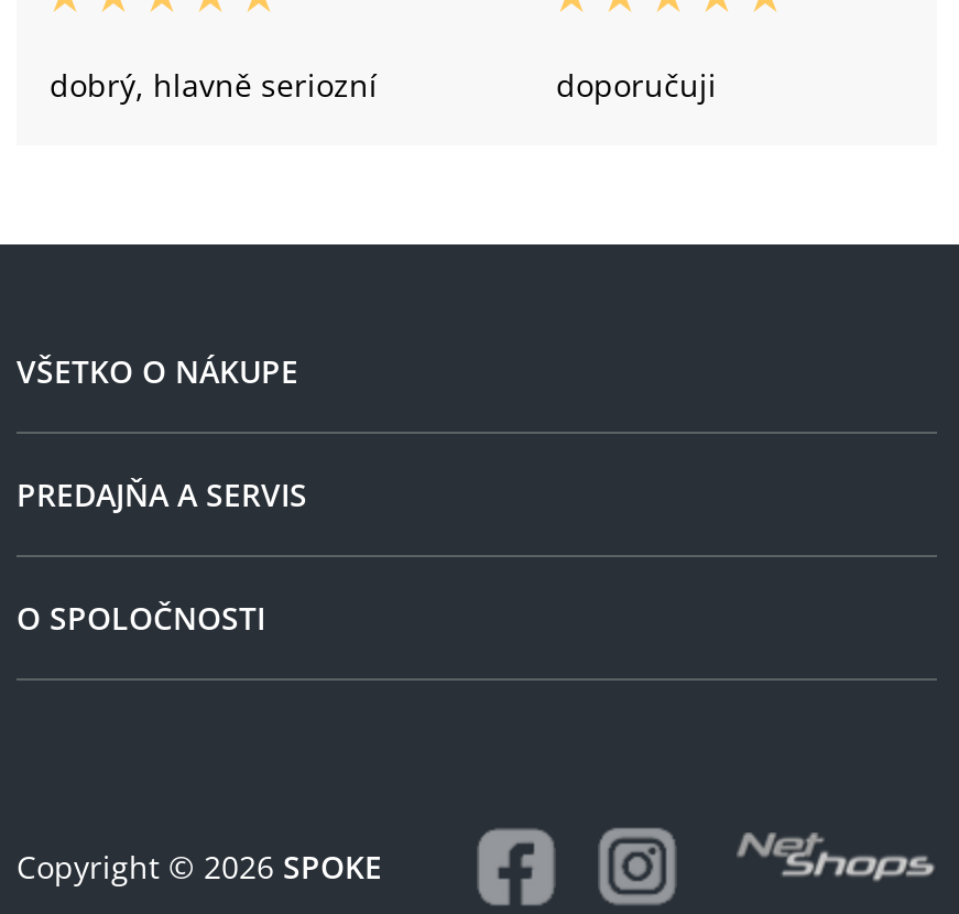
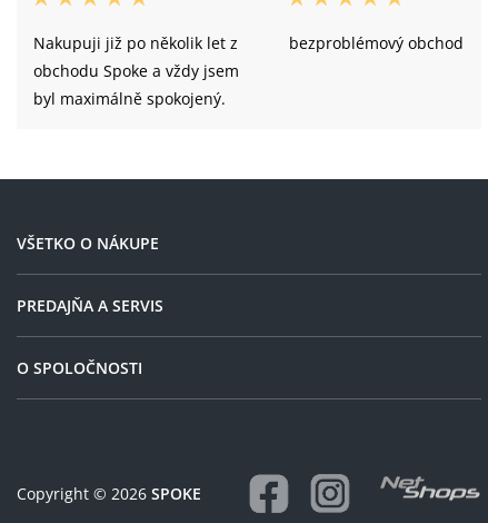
[50,63,378,105] dobrý, hlavně seriozní -> [33,32,239,109] Nakupuji již po několik let z | obchodu Spoke a vždy jsem | byl maximálně spokojený.
[556,63,717,105] doporučuji -> [289,32,464,53] bezproblémový obchod

